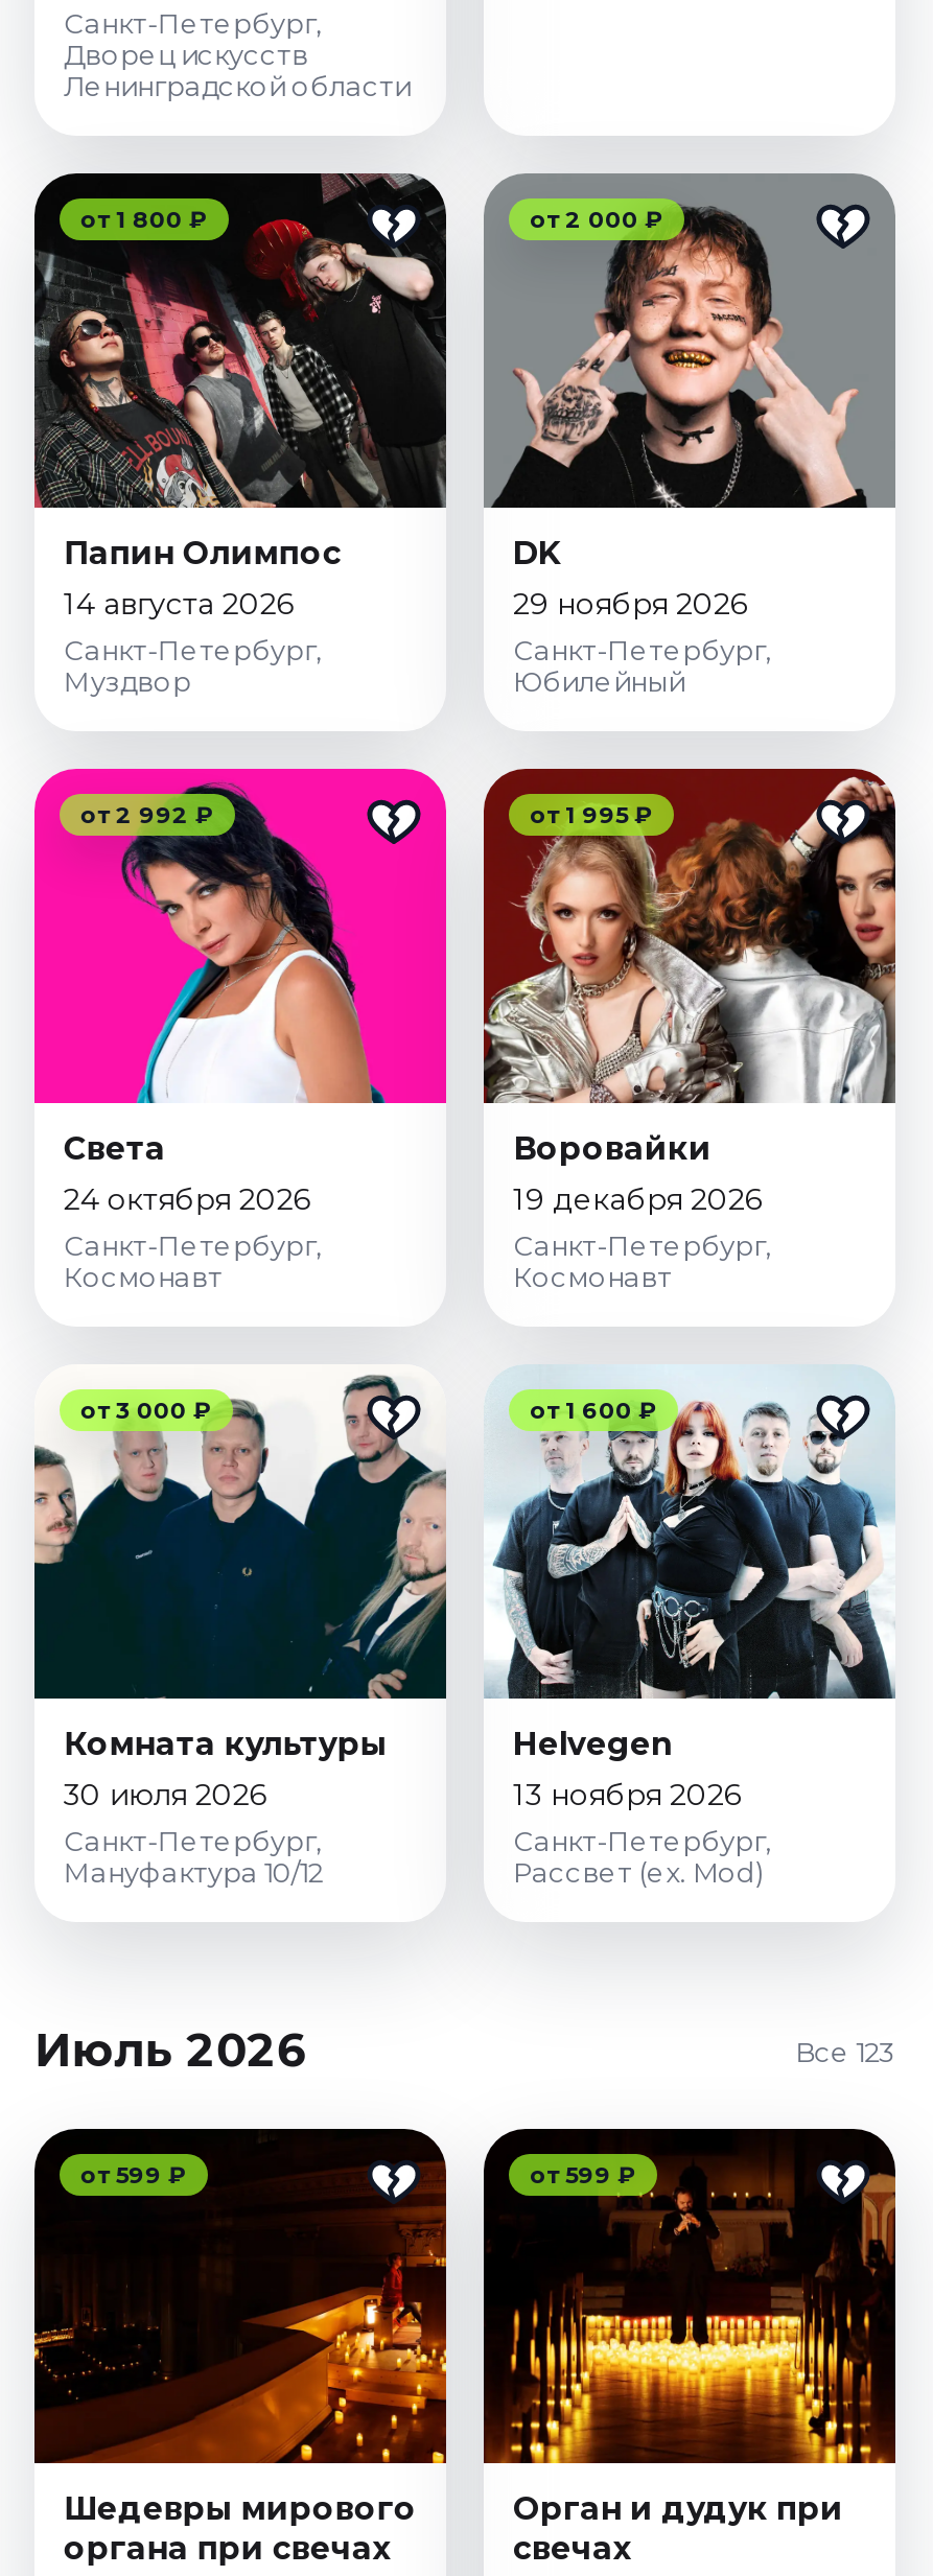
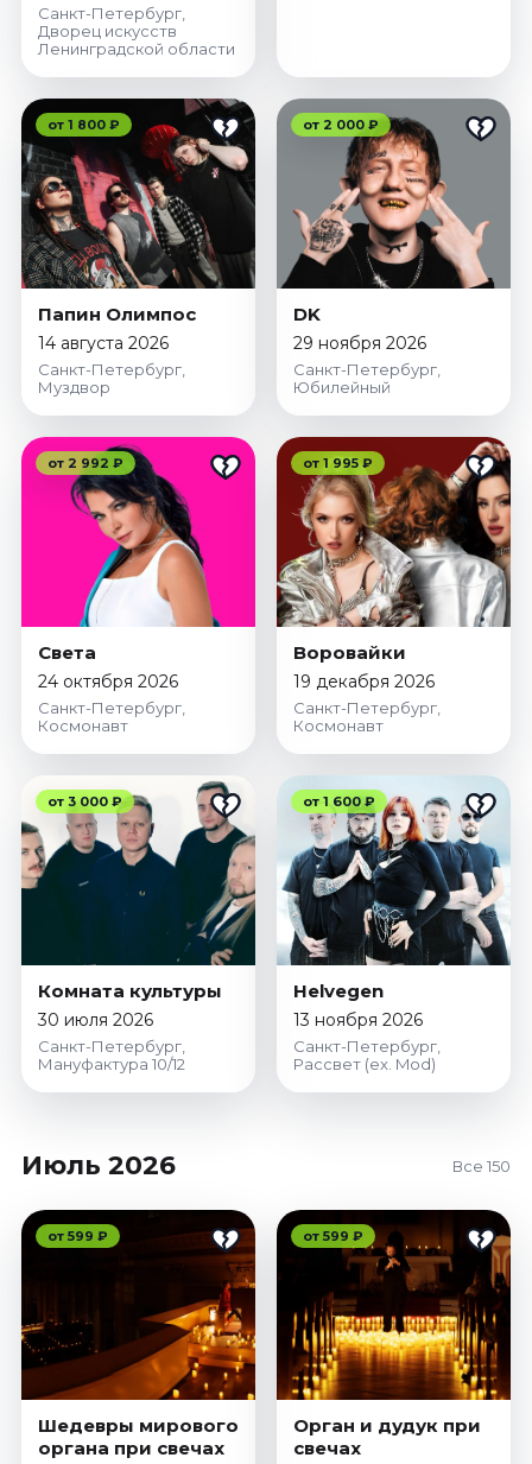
[795,2034,896,2067] Все 123 -> [453,1156,511,1175] Все 150

